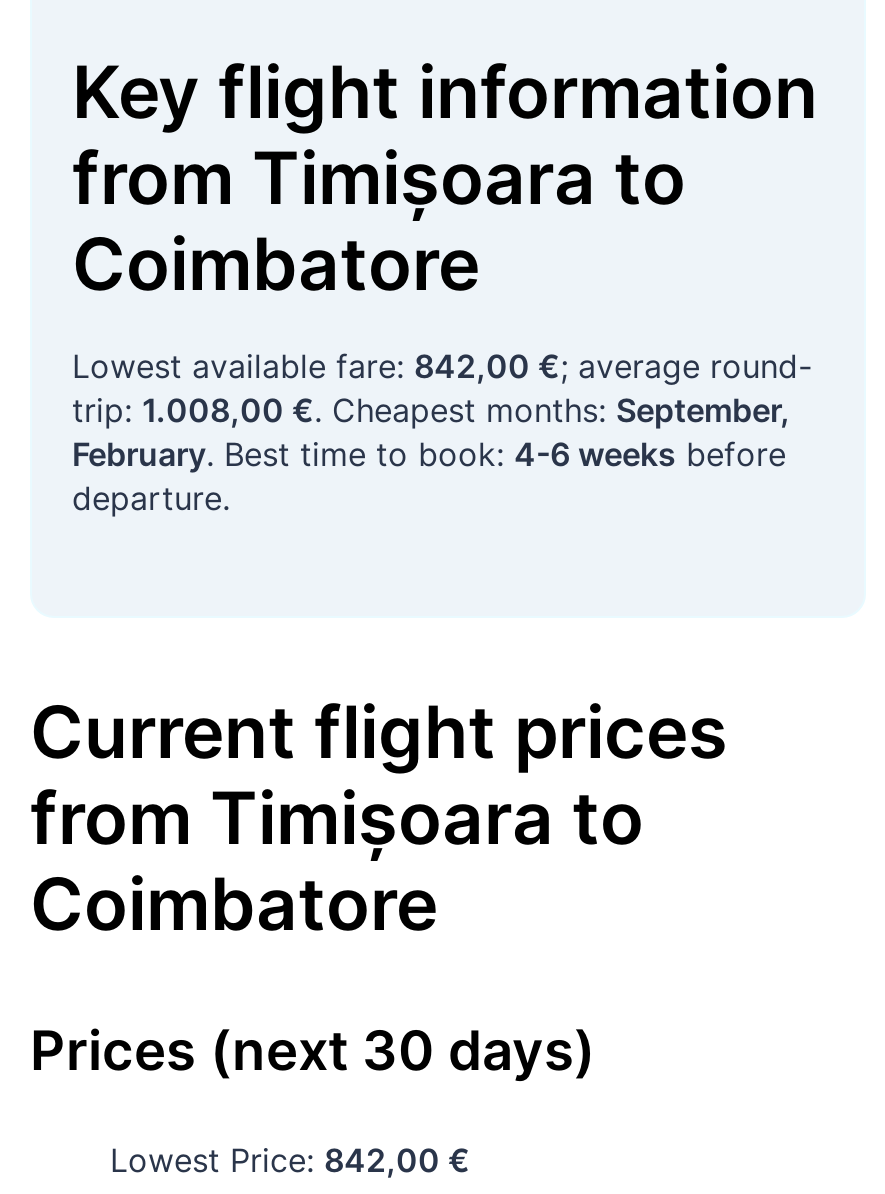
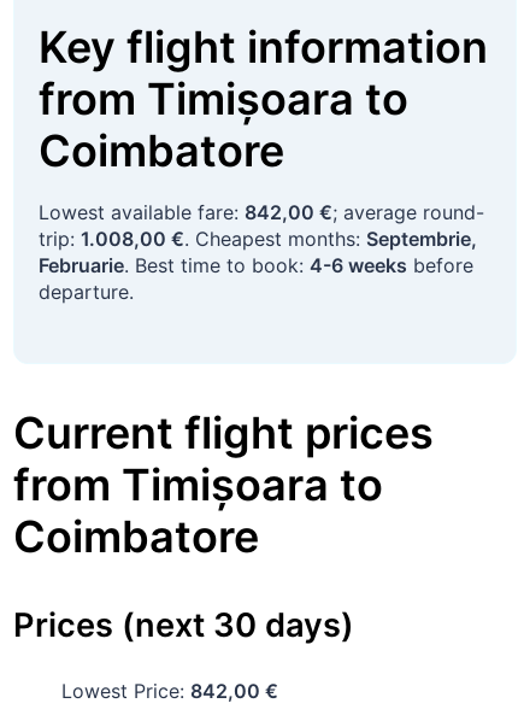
[72,390,790,430] trip: 1.008,00 €. Cheapest months: September, -> [39,227,477,251] trip: 1.008,00 €. Cheapest months: Septembrie,
[72,434,786,474] February. Best time to book: 4-6 weeks before -> [39,253,473,277] Februarie. Best time to book: 4-6 weeks before

